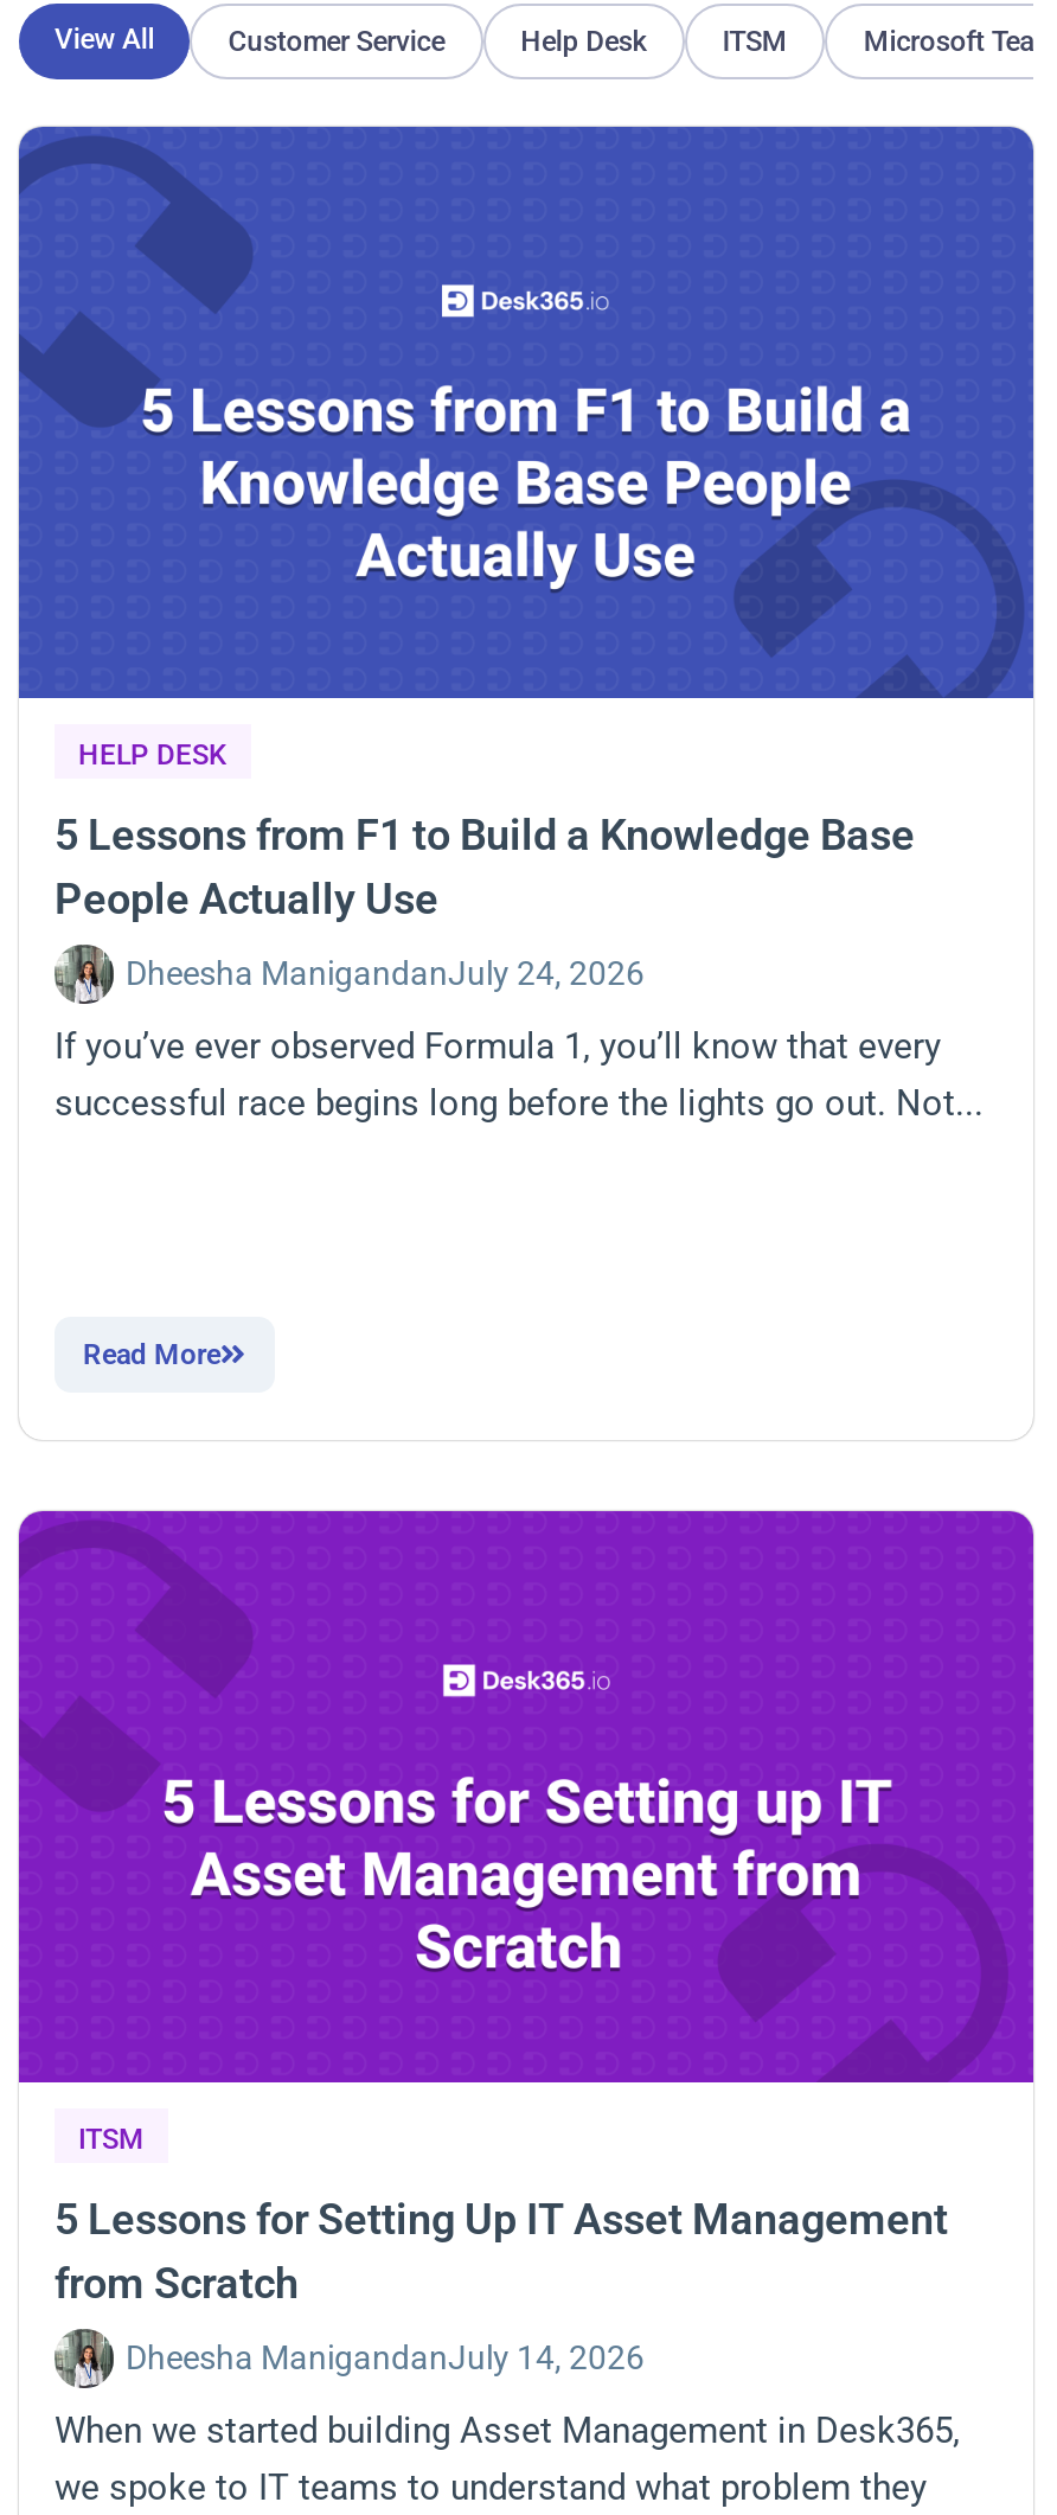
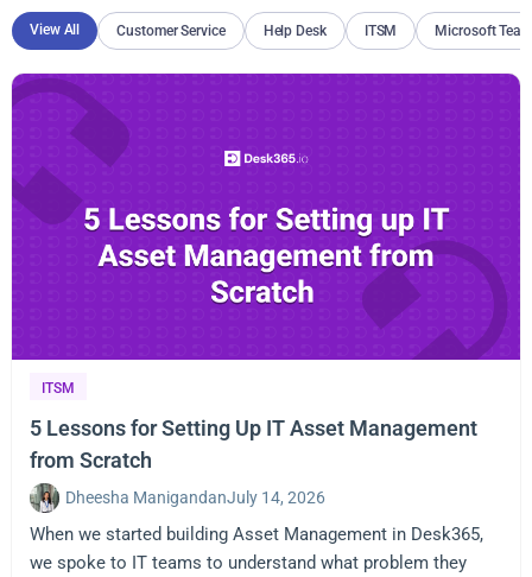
[19,127,1033,1124] [image] | HELP DESK | 5 Lessons from F1 to Build a Knowledge Base | People Actually Use | Dheesha ManigandanJuly 24, 2026 | If you’ve ever observed Formula 1, you’ll know that every | successful race begins long before the lights go out. Not... -> none
[83,1338,220,1371] Read More -> none

